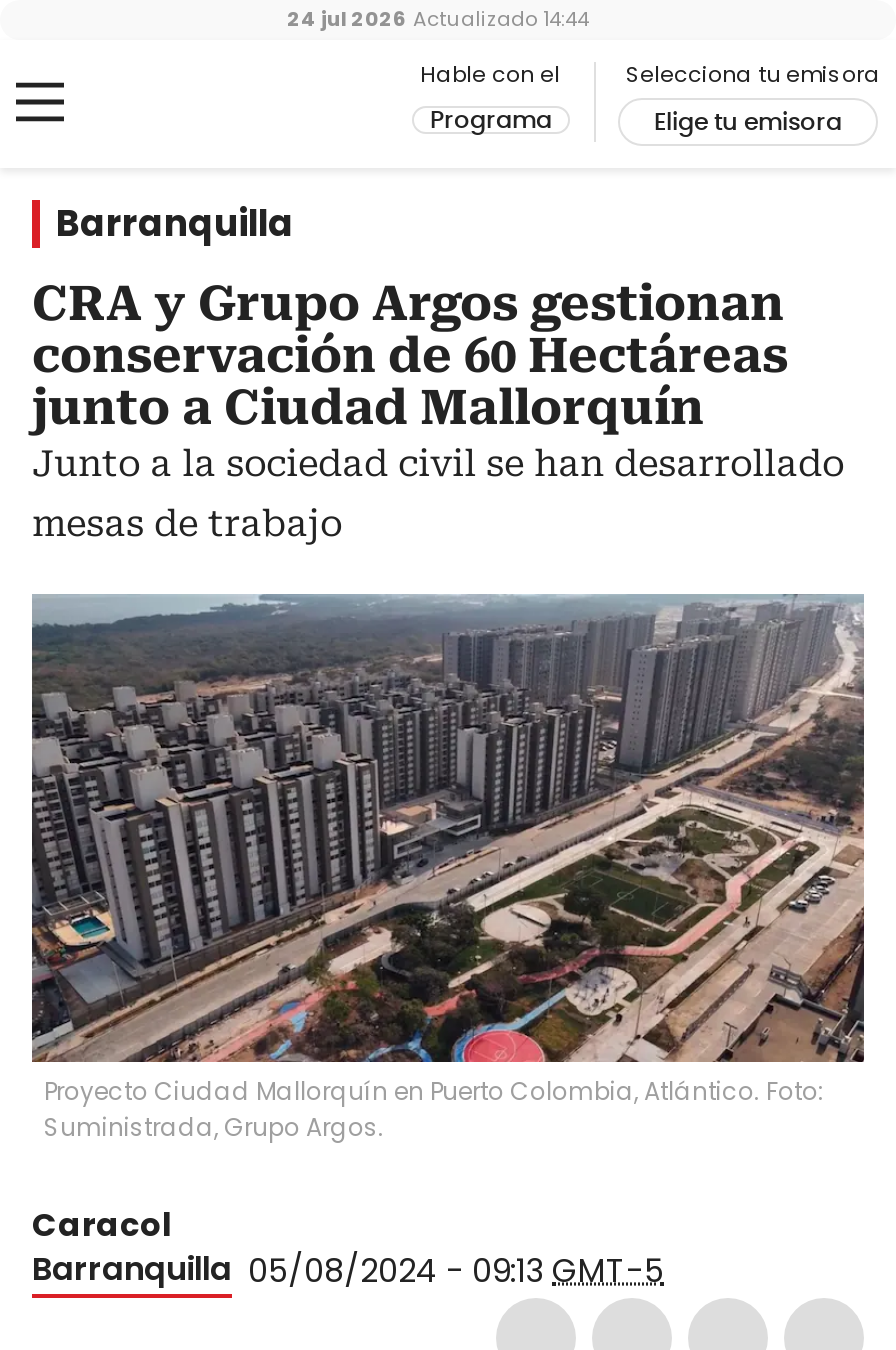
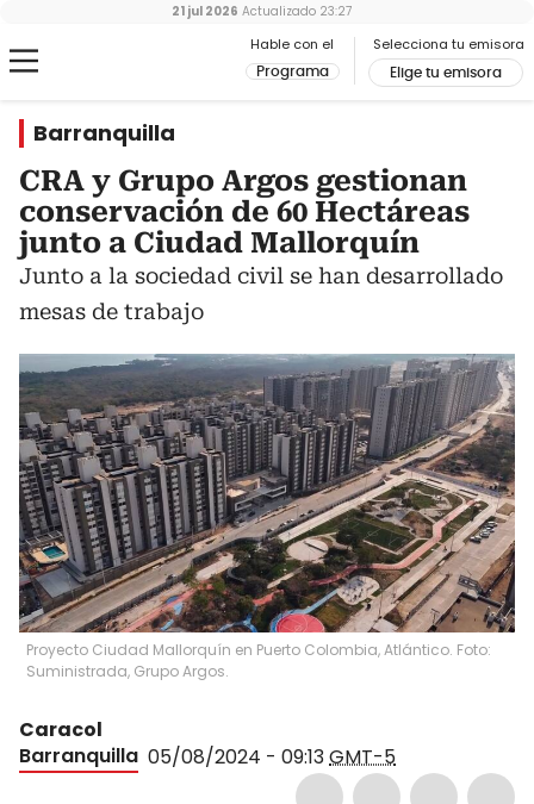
[287,4,589,34] 24 jul 2026 Actualizado 14:44 -> [171,2,351,20] 21 jul 2026 Actualizado 23:27

